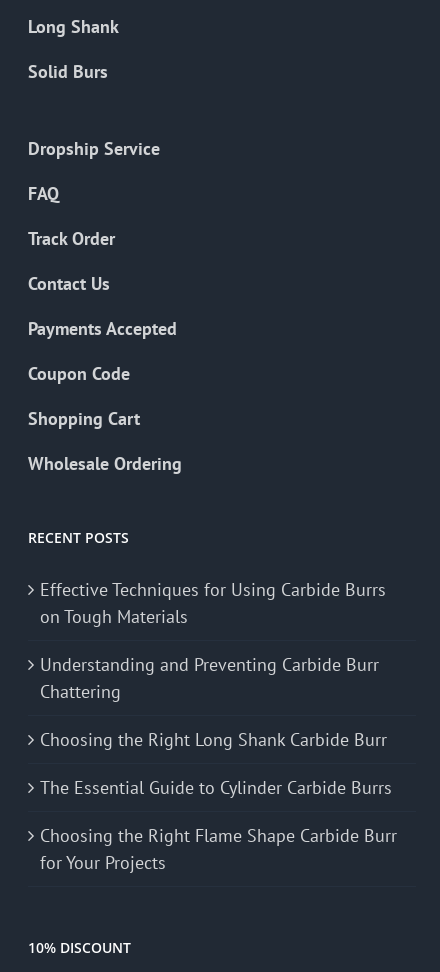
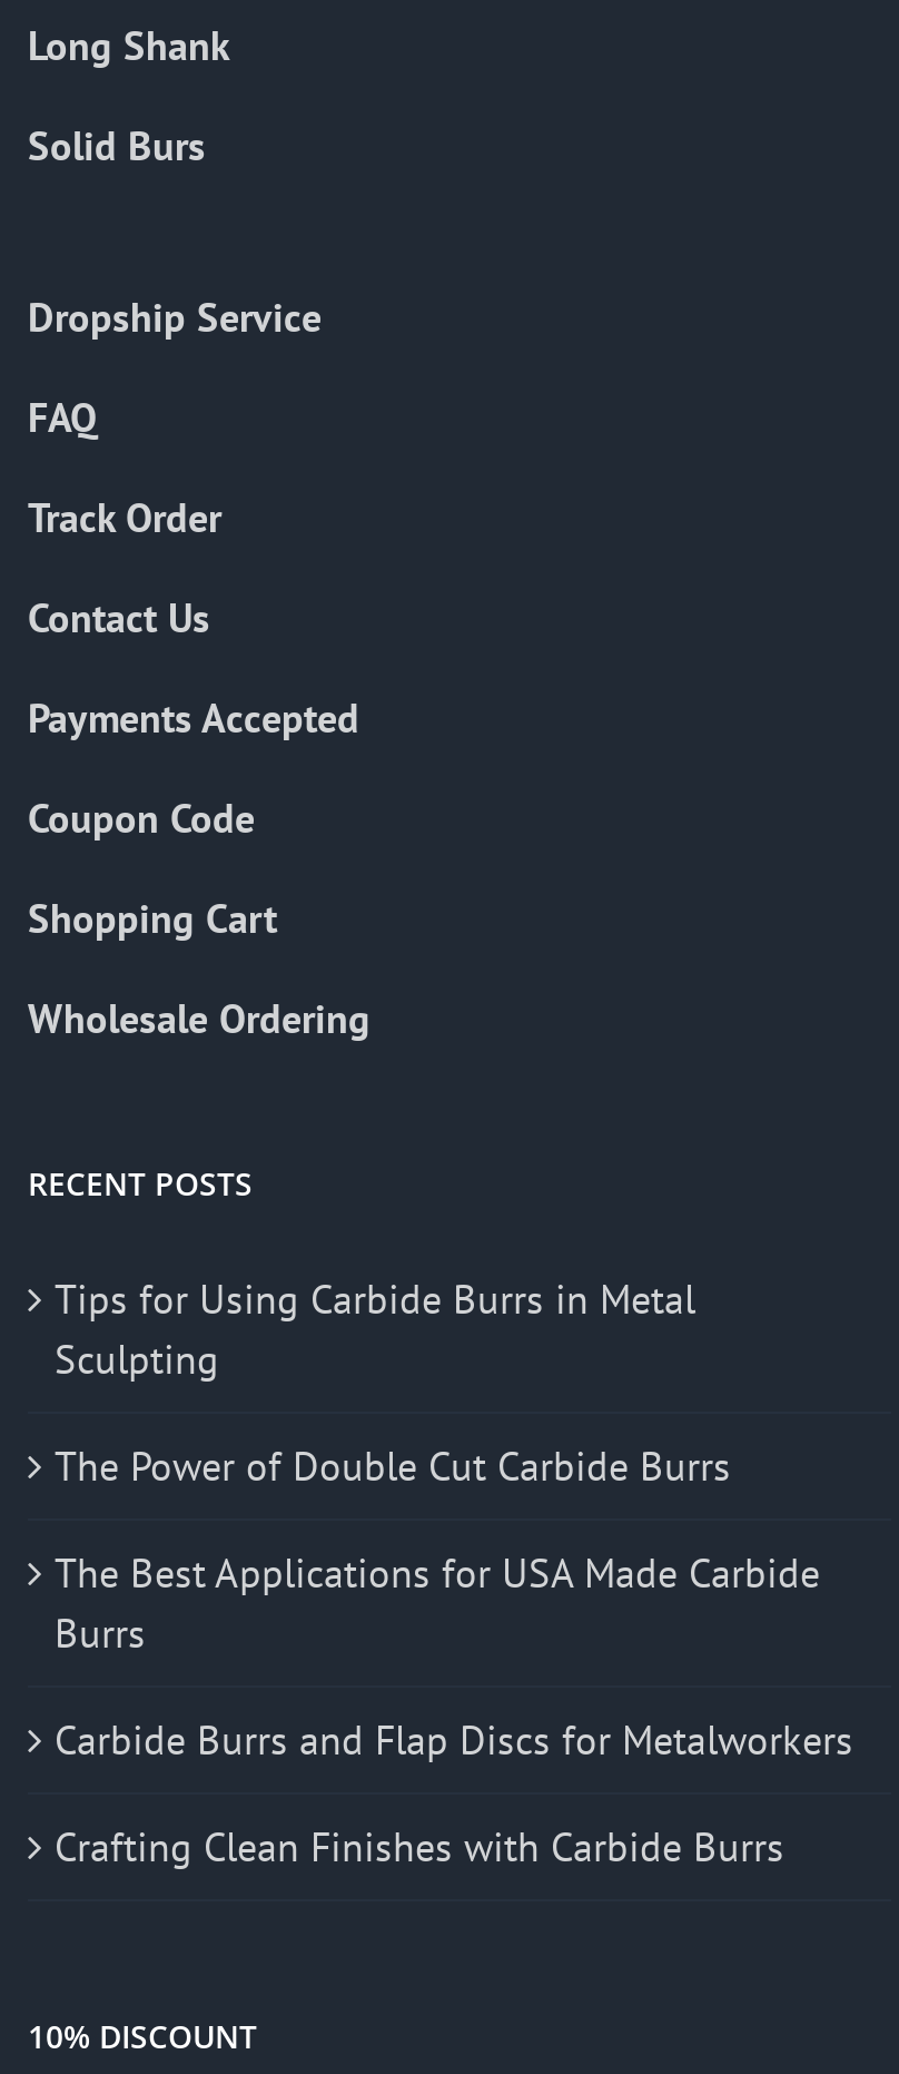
[40,578,386,628] Effective Techniques for Using Carbide Burrs | on Tough Materials -> [55,1274,695,1386] Tips for Using Carbide Burrs in Metal | Sculpting
[40,653,379,703] Understanding and Preventing Carbide Burr | Chattering -> [55,1441,731,1492] The Power of Double Cut Carbide Burrs
[40,728,387,751] Choosing the Right Long Shank Carbide Burr -> [55,1548,820,1659] The Best Applications for USA Made Carbide | Burrs
[40,776,392,799] The Essential Guide to Cylinder Carbide Burrs -> [55,1715,853,1766] Carbide Burrs and Flap Discs for Metalworkers
[40,824,397,874] Choosing the Right Flame Shape Carbide Burr | for Your Projects -> [55,1822,784,1873] Crafting Clean Finishes with Carbide Burrs

